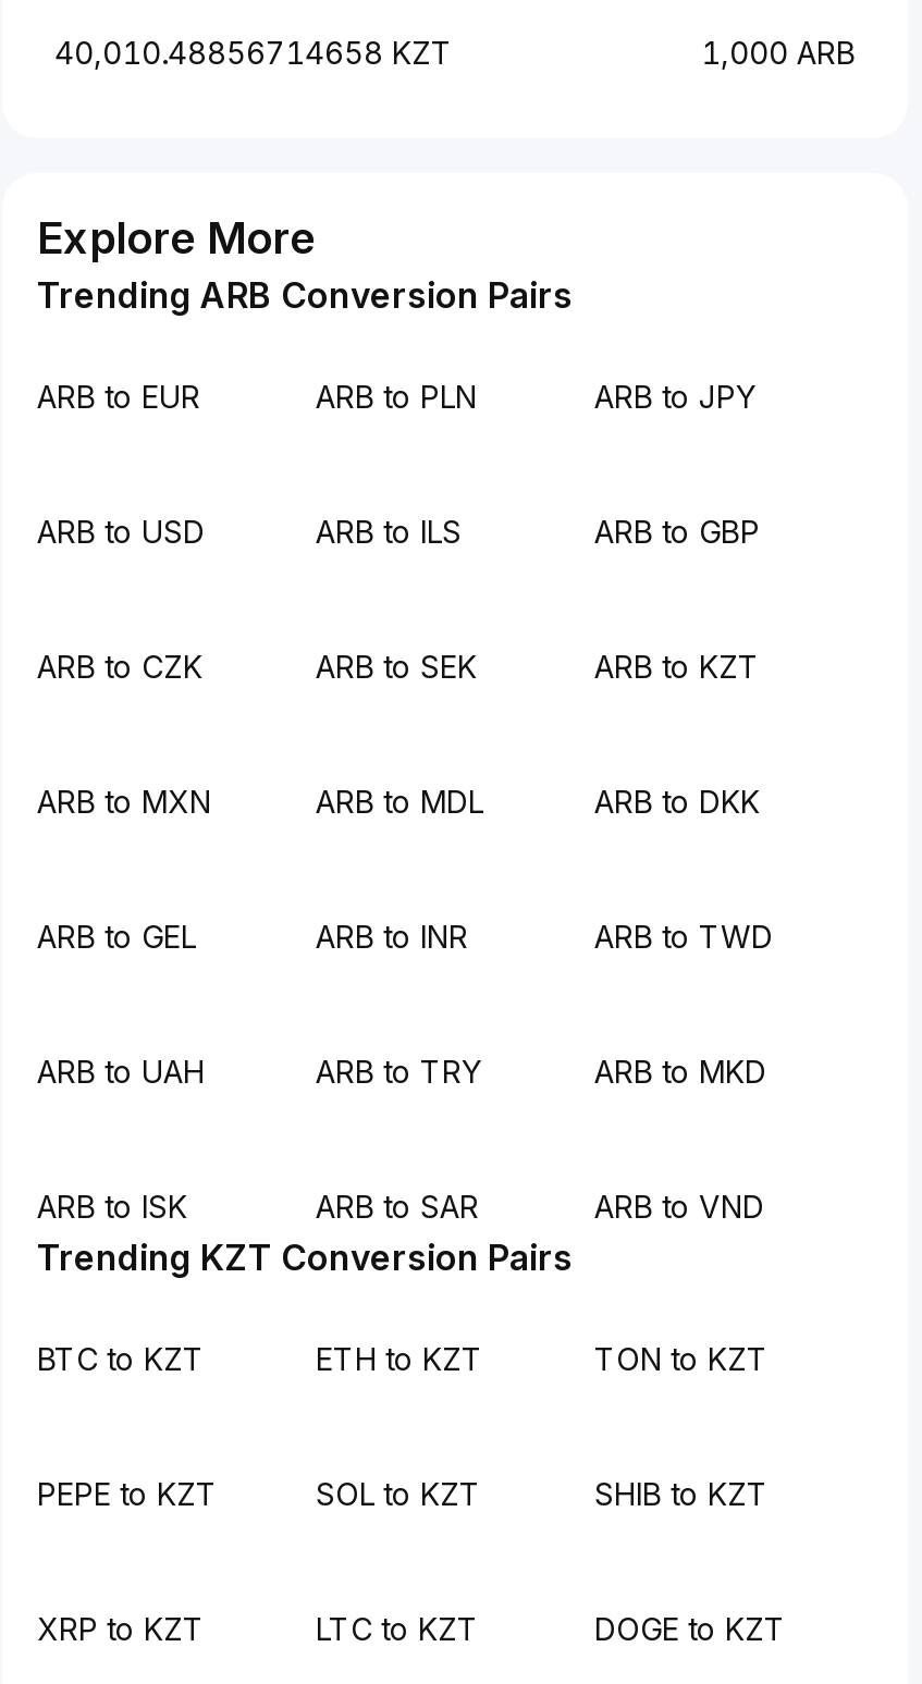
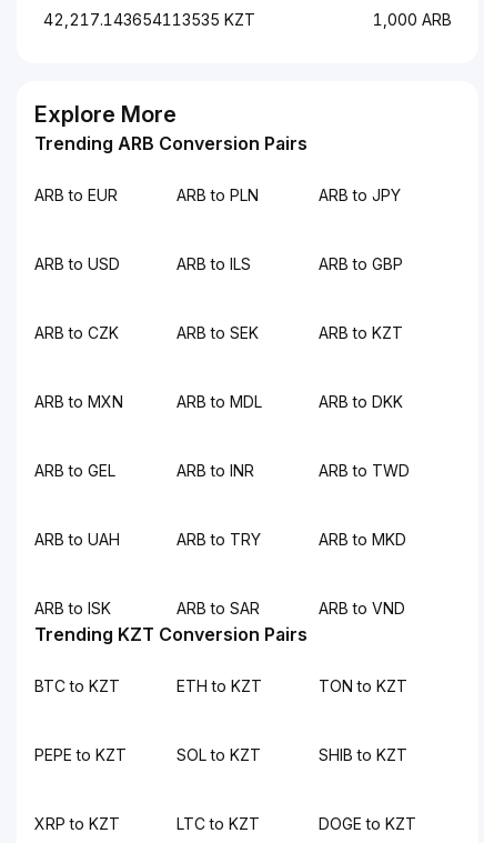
[54,34,453,71] 40,010.48856714658 KZT -> [43,10,255,29] 42,217.143654113535 KZT

